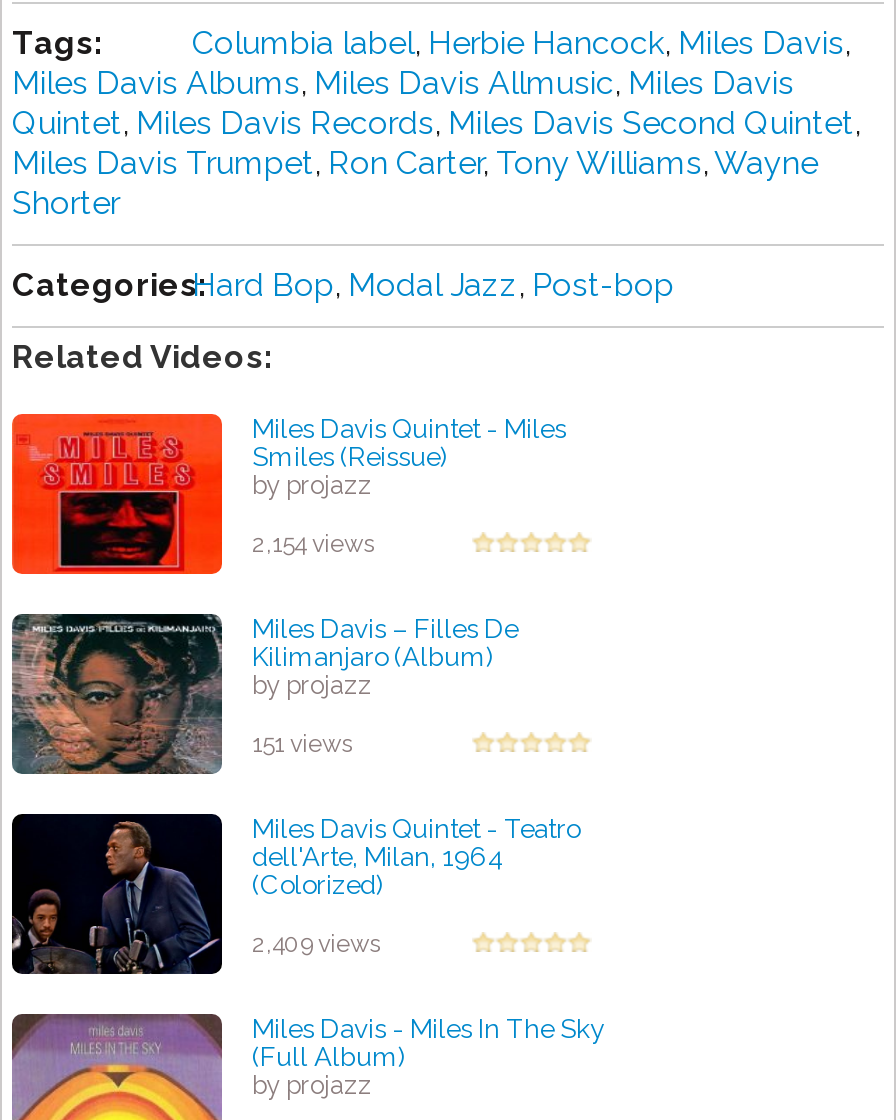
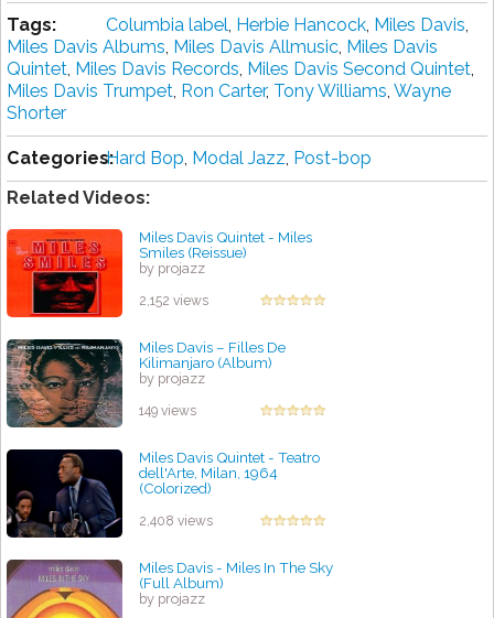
[252,531,376,559] 2,154 views -> [139,293,208,309] 2,152 views
[252,731,354,759] 151 views -> [139,404,196,419] 149 views
[252,931,382,959] 2,409 views -> [139,514,213,529] 2,408 views

